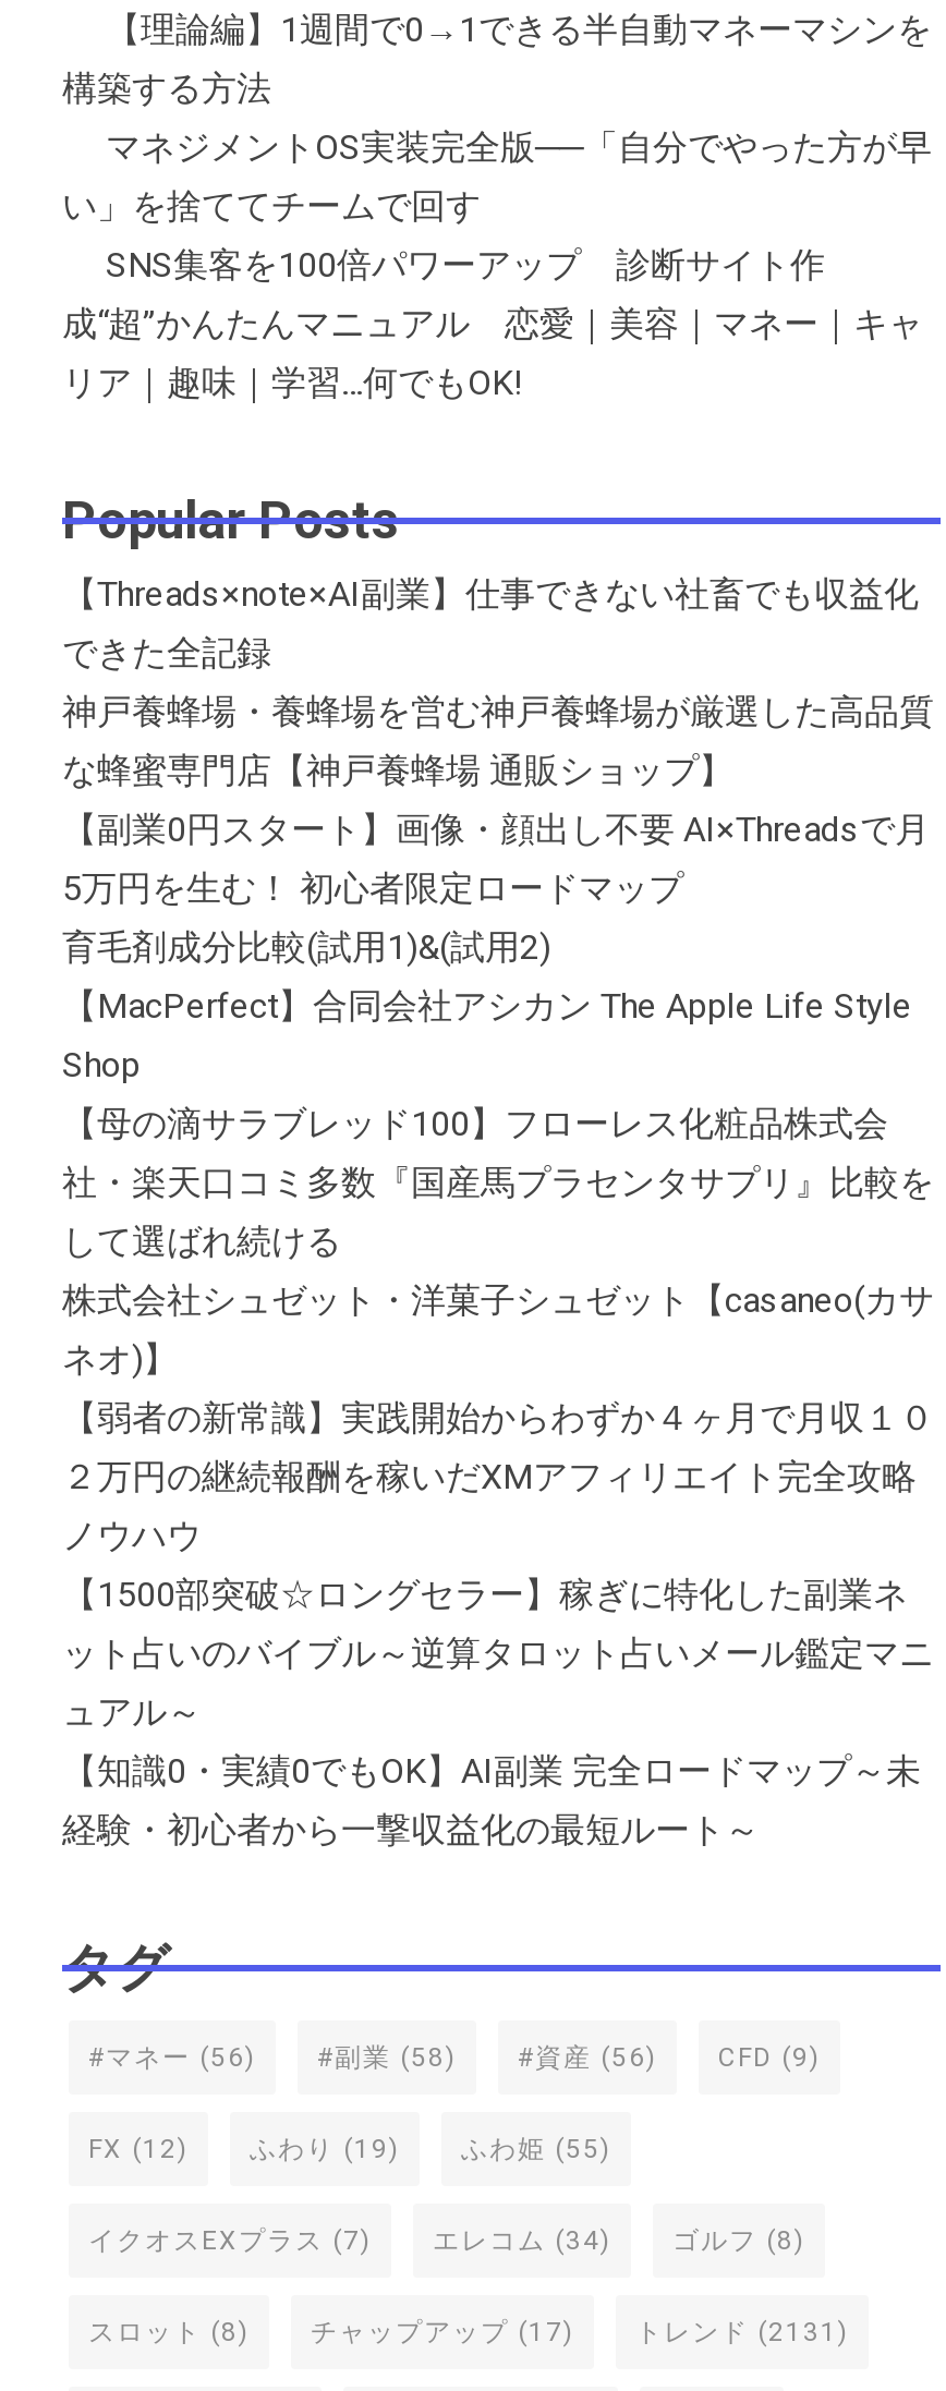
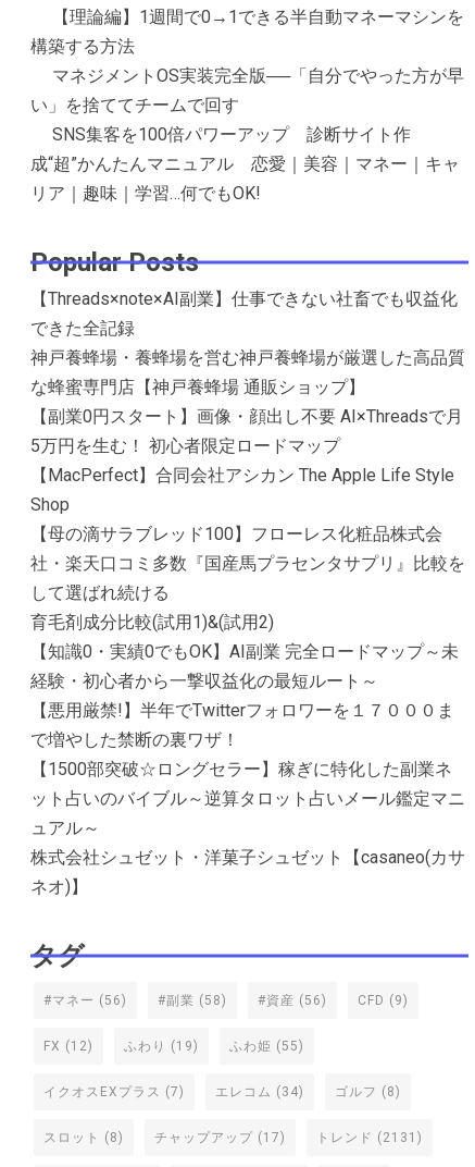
moved [62,927,550,968] -> [30,612,274,633]: 育毛剤成分比較(試用1)&(試用2)
moved [62,1280,934,1380] -> [30,847,465,897]: 株式会社シュゼット・洋菓子シュゼット【casaneo(カサ | ネオ)】
[62,1398,934,1557] 【弱者の新常識】実践開始からわずか４ヶ月で月収１０ | ２万円の継続報酬を稼いだXMアフィリエイト完全攻略 | ノウハウ -> [30,700,454,750] 【悪用厳禁!】半年でTwitterフォロワーを１７０００ま | で増やした禁断の裏ワザ！
moved [62,1751,921,1851] -> [30,642,459,692]: 【知識0・実績0でもOK】AI副業 完全ロードマップ～未 | 経験・初心者から一撃収益化の最短ルート～

